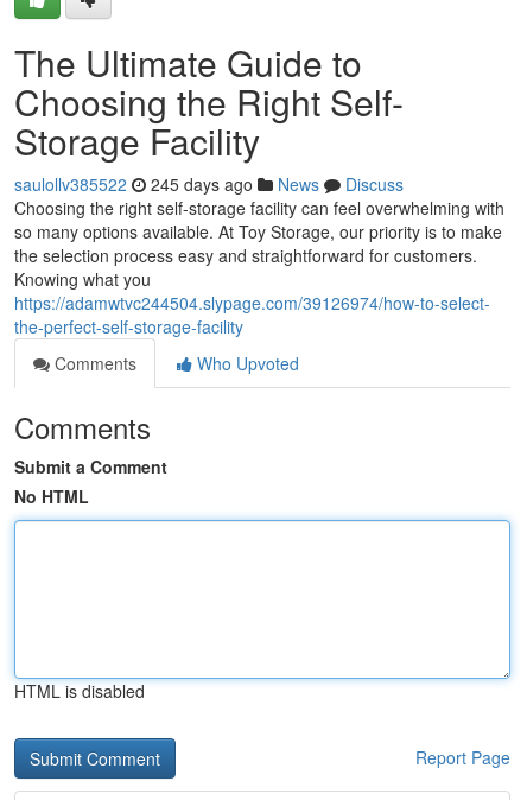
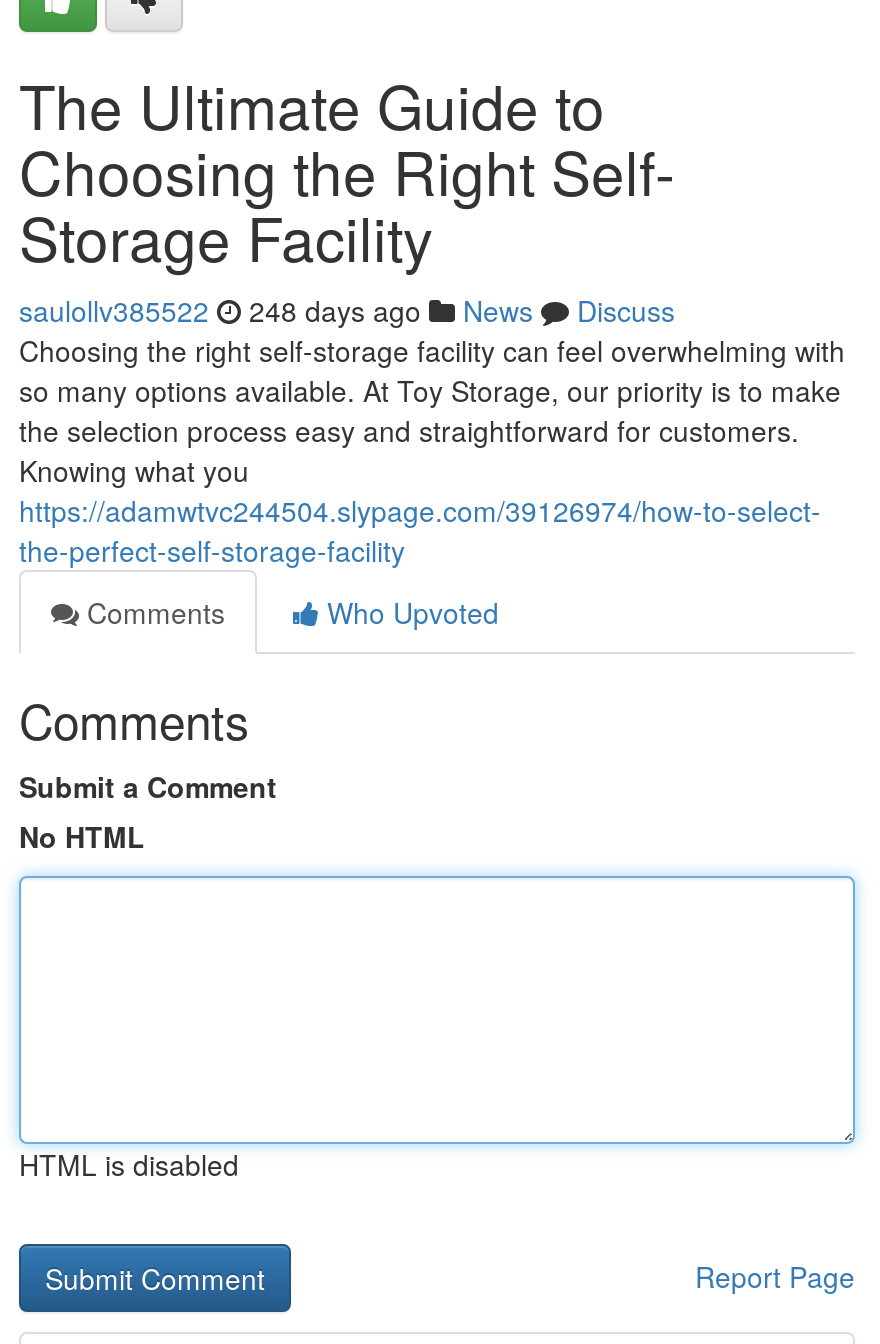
[14,172,404,196] saulollv385522 245 days ago News Discuss -> [19,290,675,330] saulollv385522 248 days ago News Discuss

